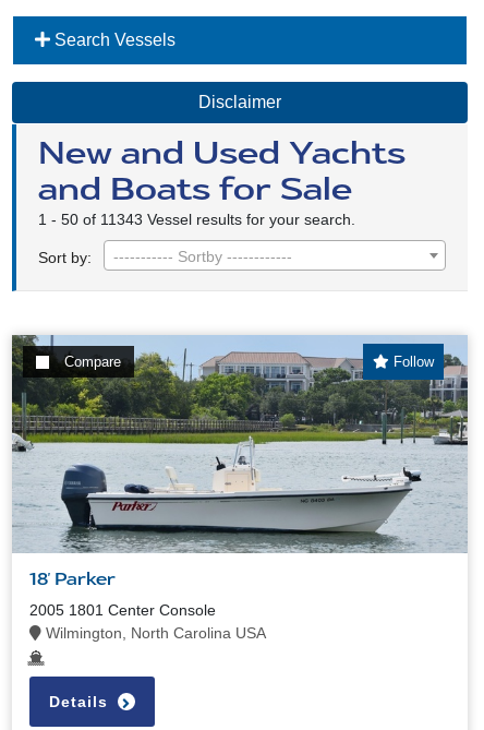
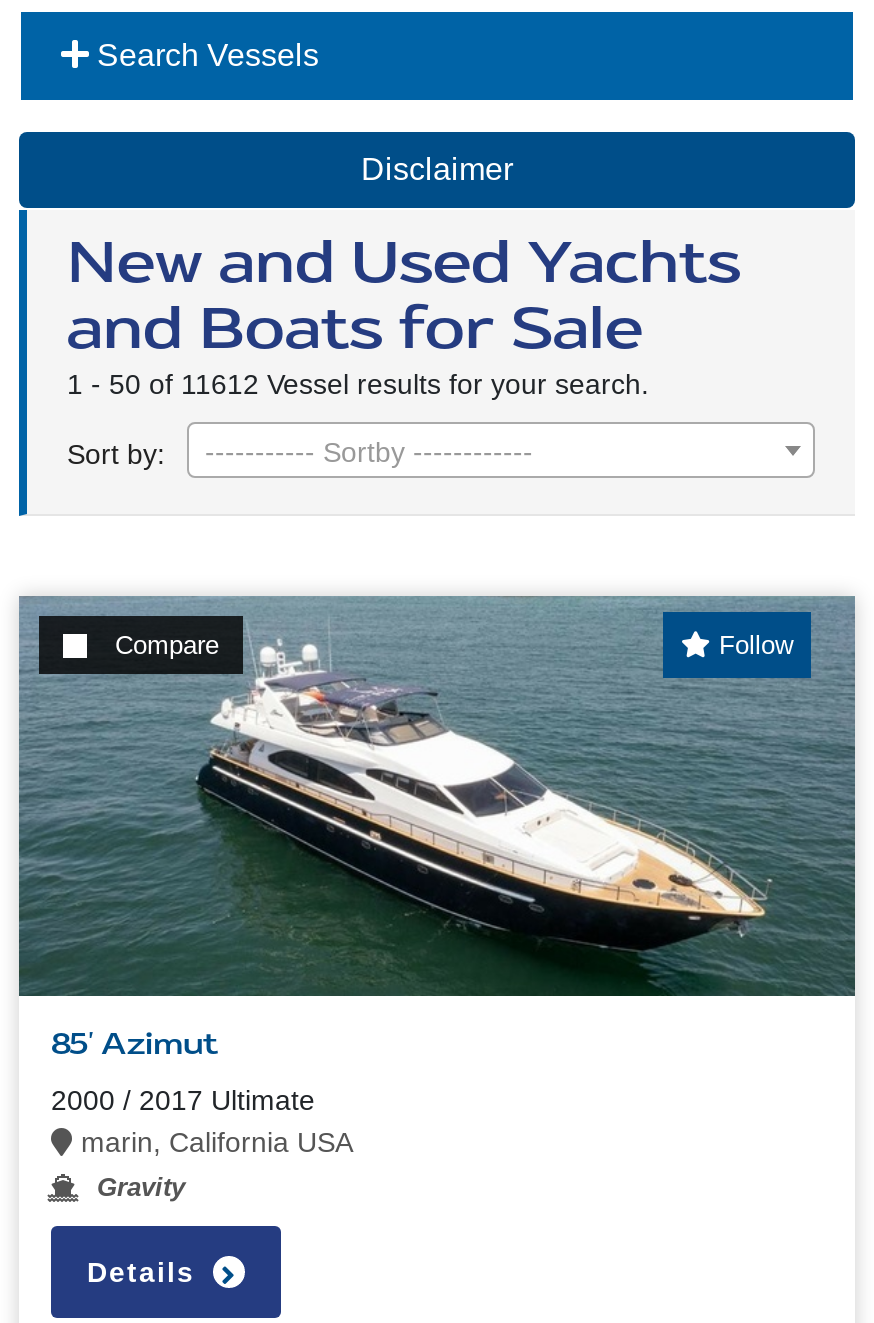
[38,211,355,228] 1 - 50 of 11343 Vessel results for your search. -> [67,368,649,400] 1 - 50 of 11612 Vessel results for your search.
[12,335,468,590] [image] | 18' Parker -> [17,596,855,1064] [image] | 85' Azimut
[29,601,266,642] 2005 1801 Center Console | Wilmington, North Carolina USA -> [51,1084,353,1202] 2000 / 2017 Ultimate | marin, California USA | Gravity

